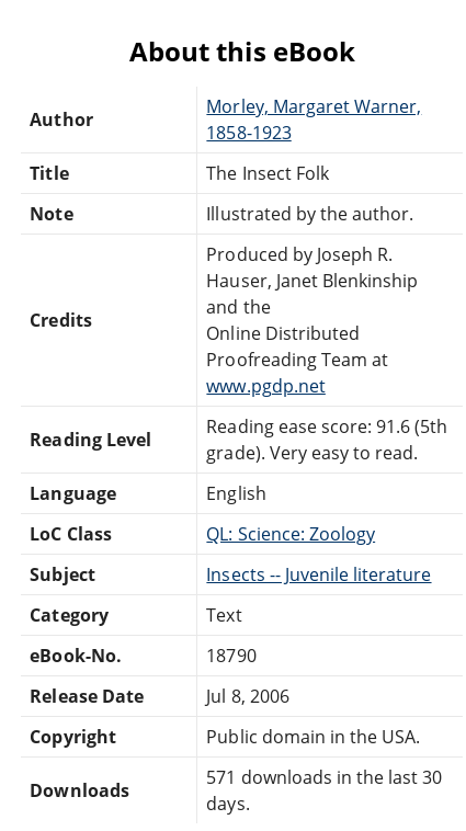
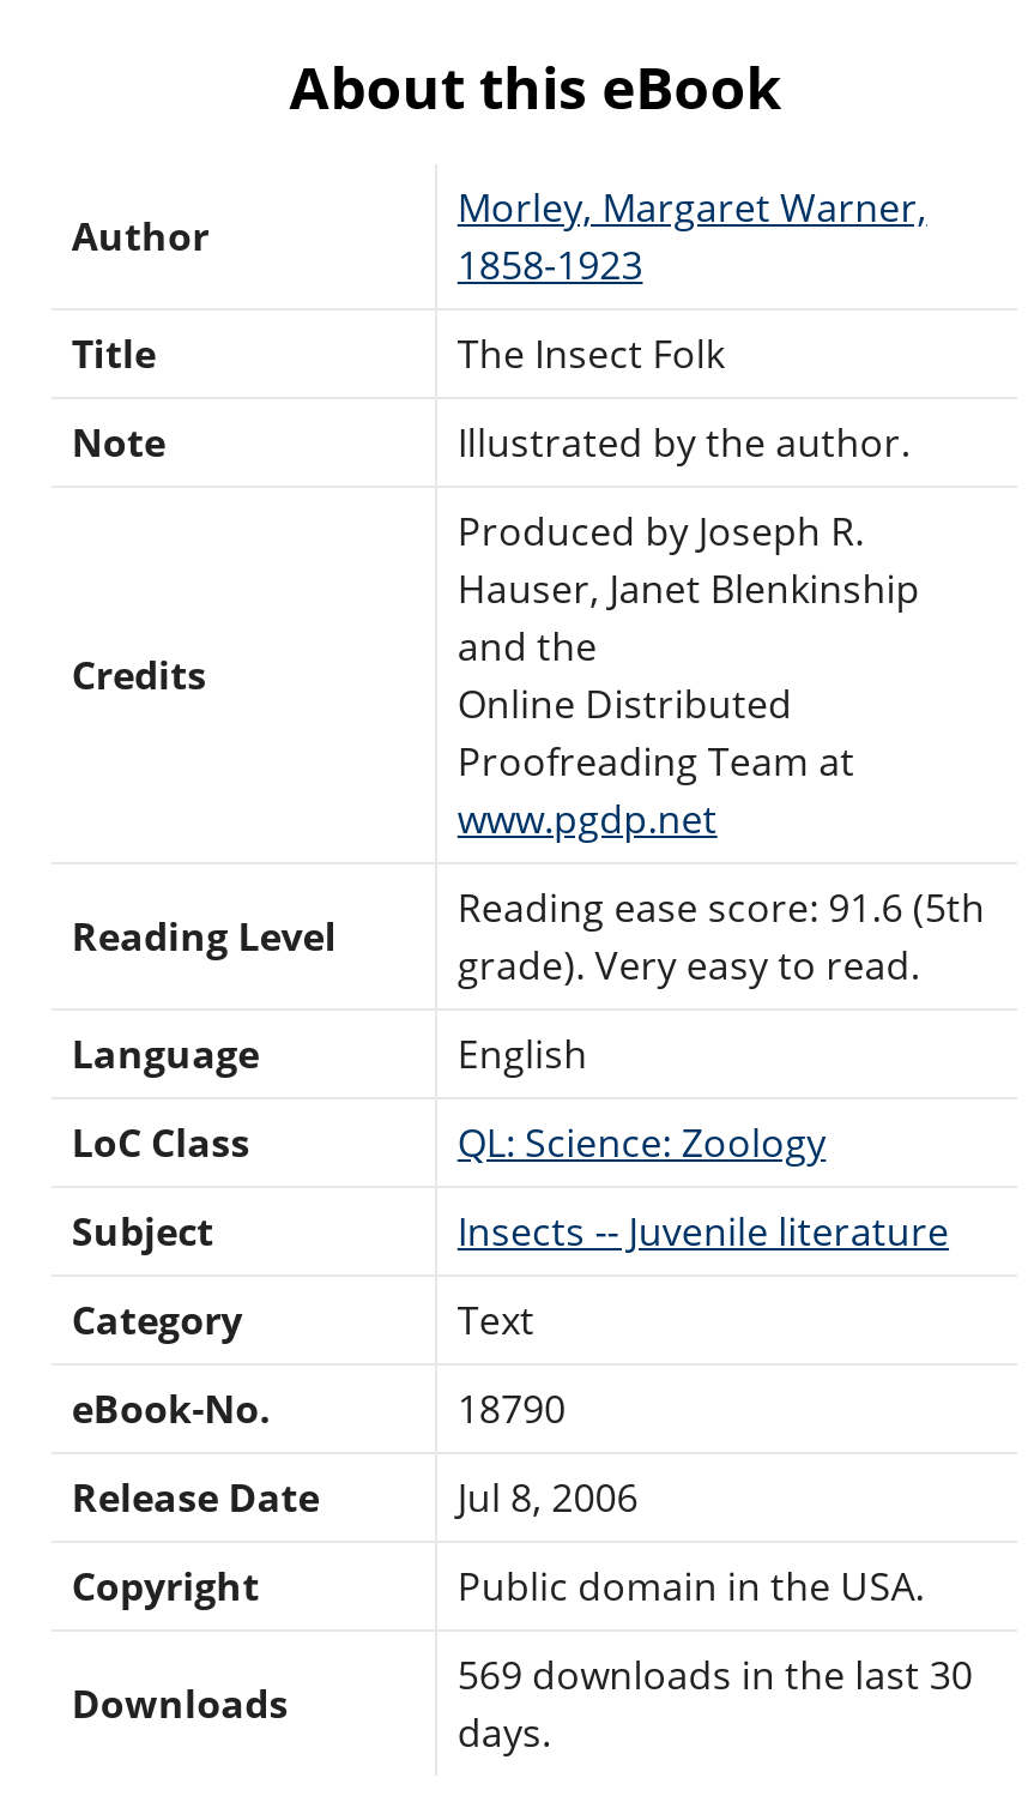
[207,765,442,789] 571 downloads in the last 30 -> [457,1648,973,1700] 569 downloads in the last 30

